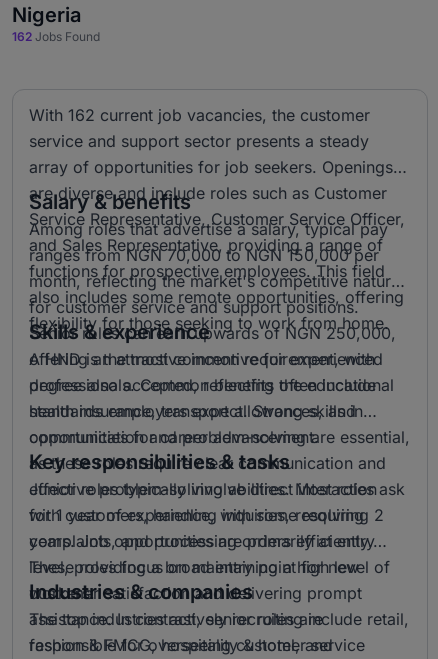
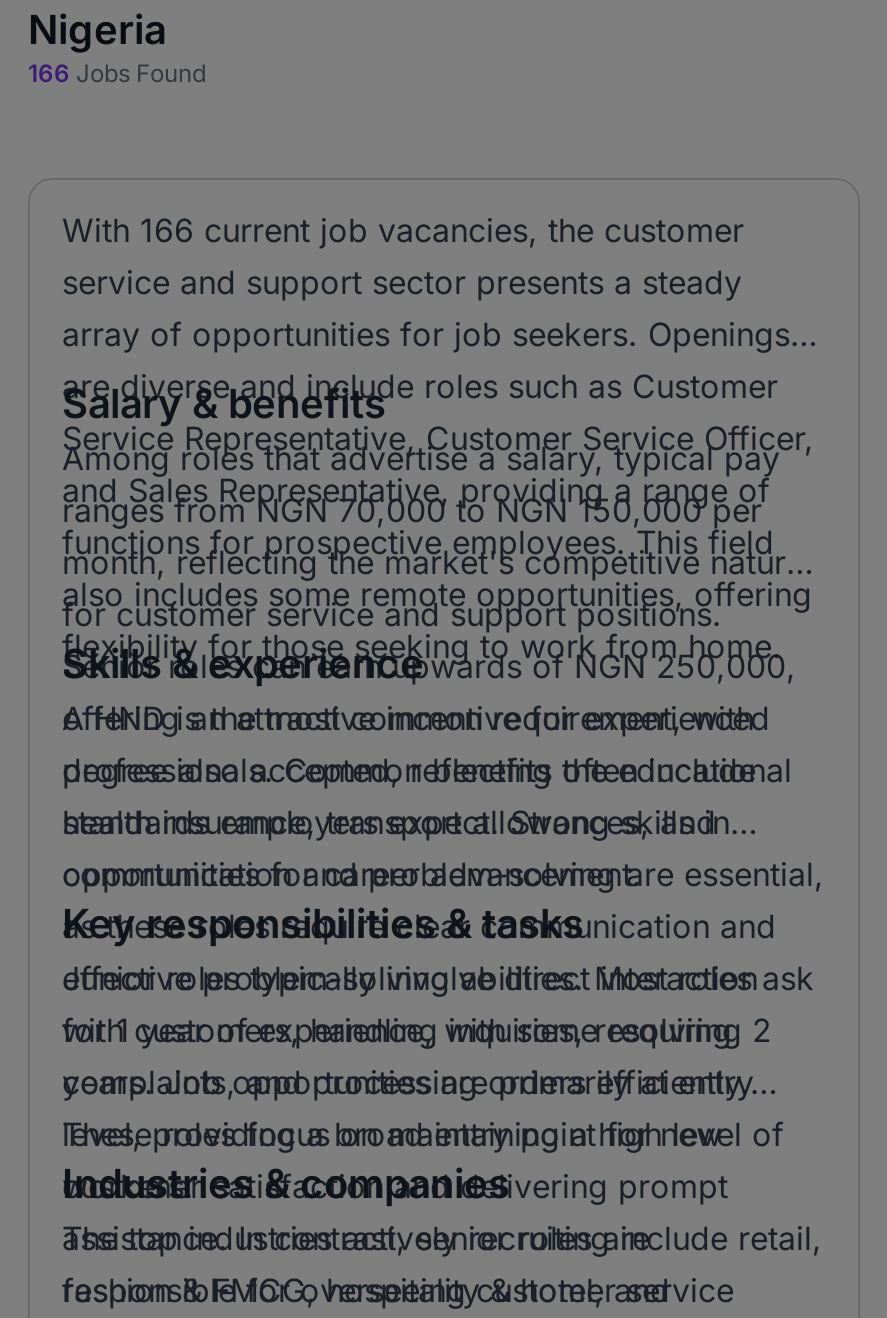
[12,29,100,44] 162 Jobs Found -> [28,58,206,88] 166 Jobs Found
[29,105,370,125] With 162 current job vacancies, the customer -> [62,210,744,250] With 166 current job vacancies, the customer

